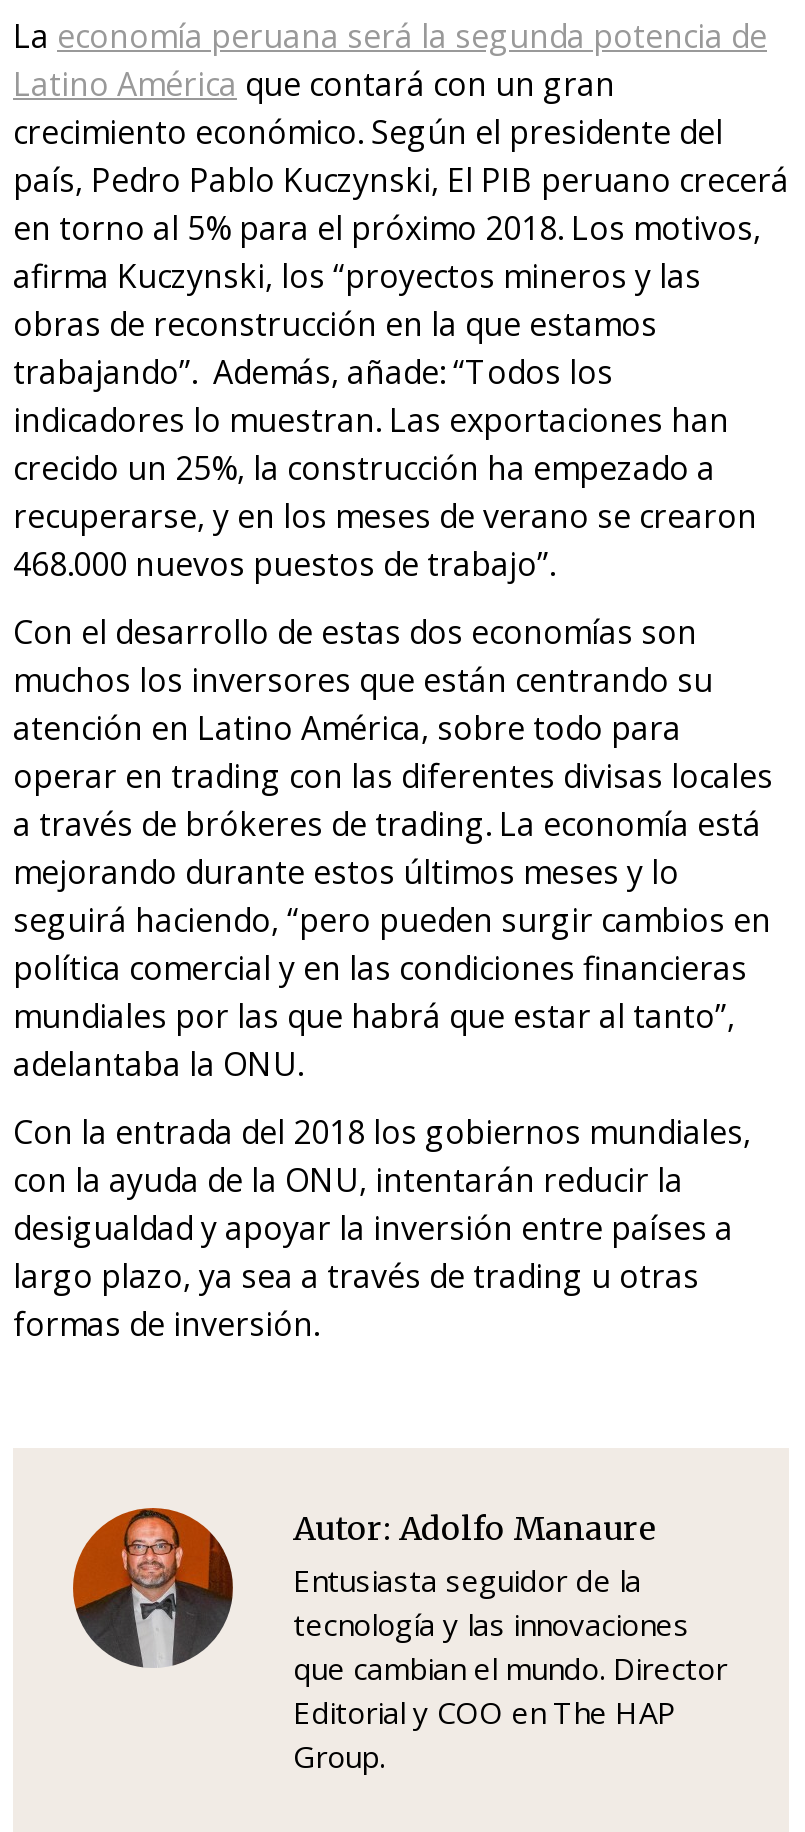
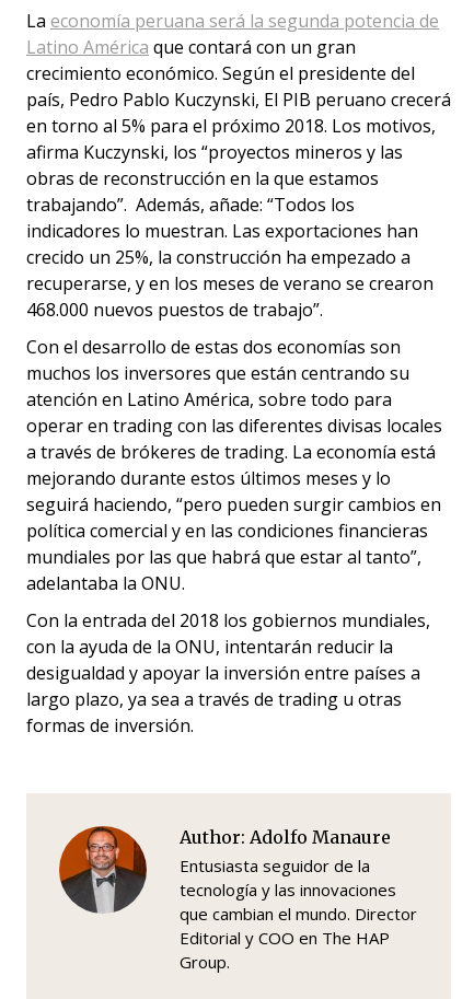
[293,1508,657,1548] Autor: Adolfo Manaure -> [180,826,391,848] Author: Adolfo Manaure

